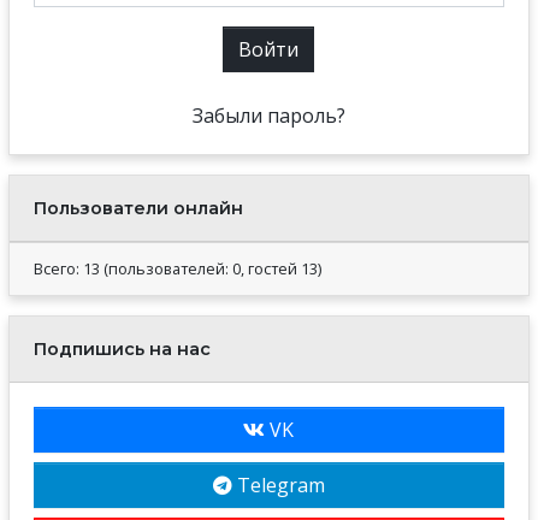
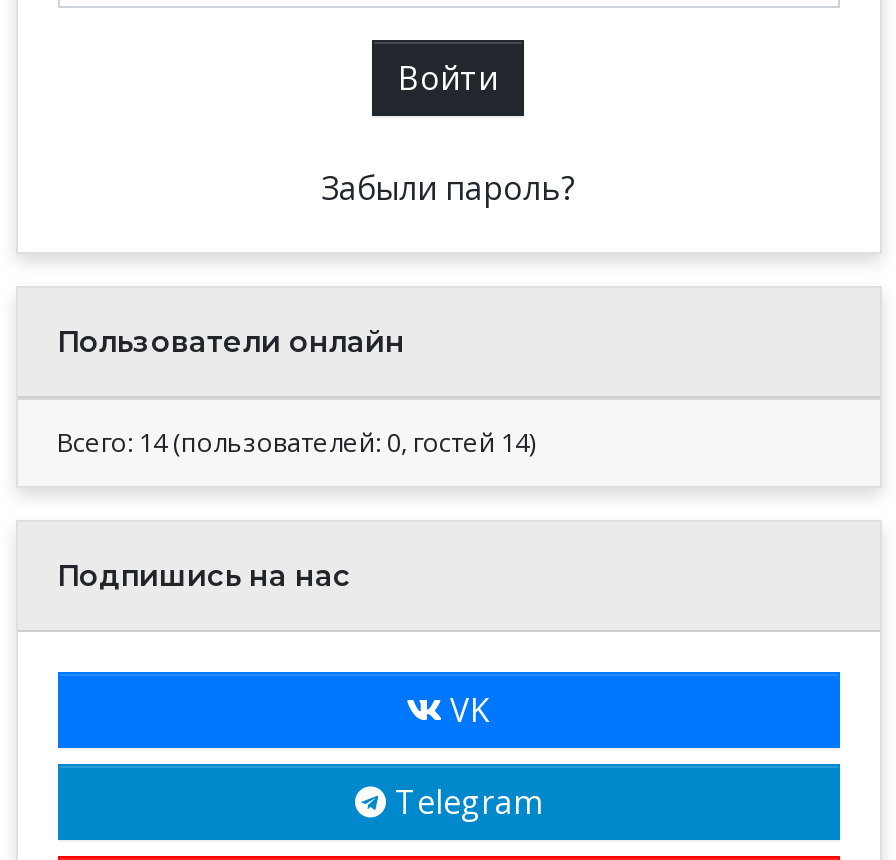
[33,258,321,279] Всего: 13 (пользователей: 0, гостей 13) -> [57,424,535,460] Всего: 14 (пользователей: 0, гостей 14)

